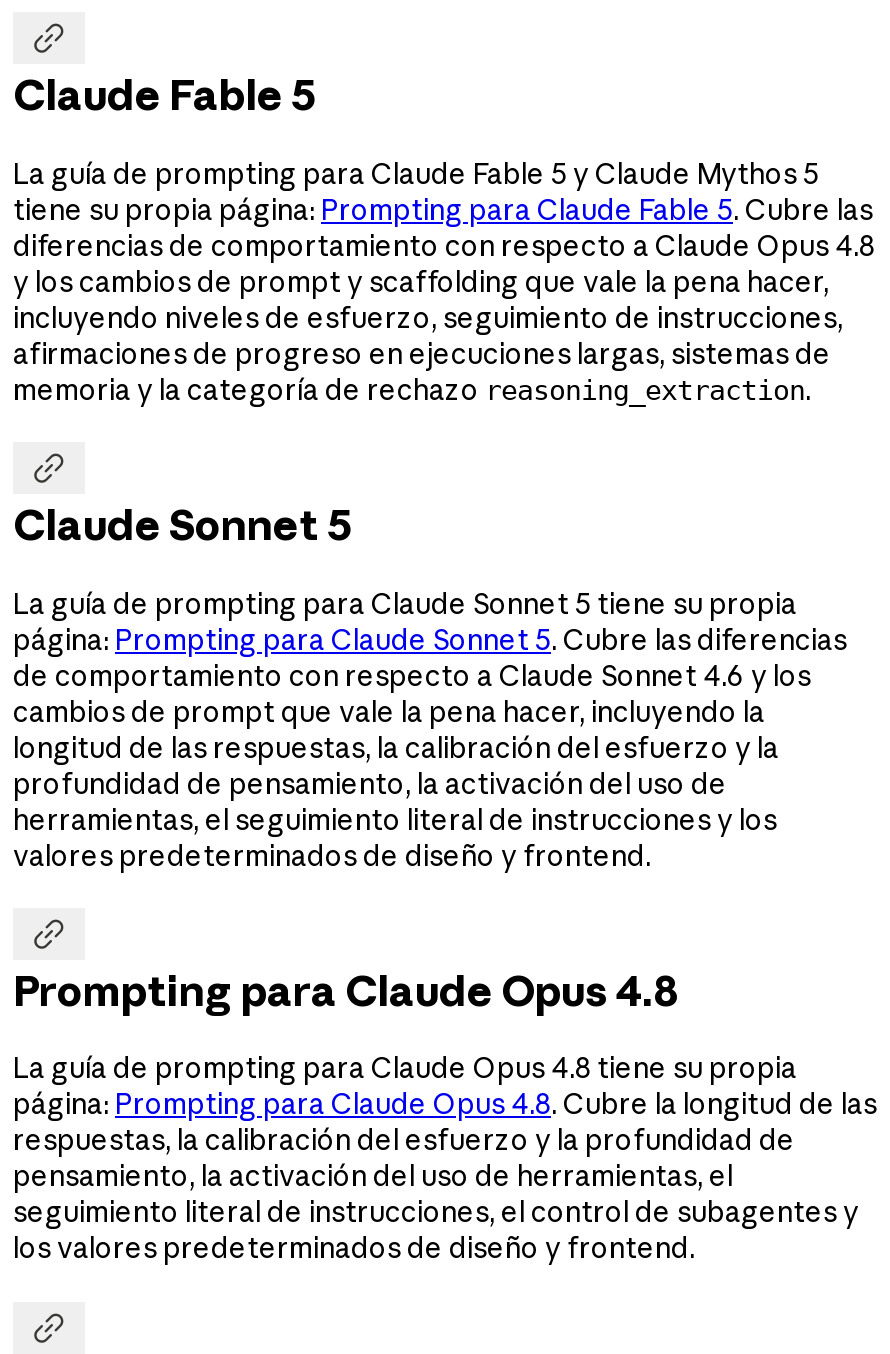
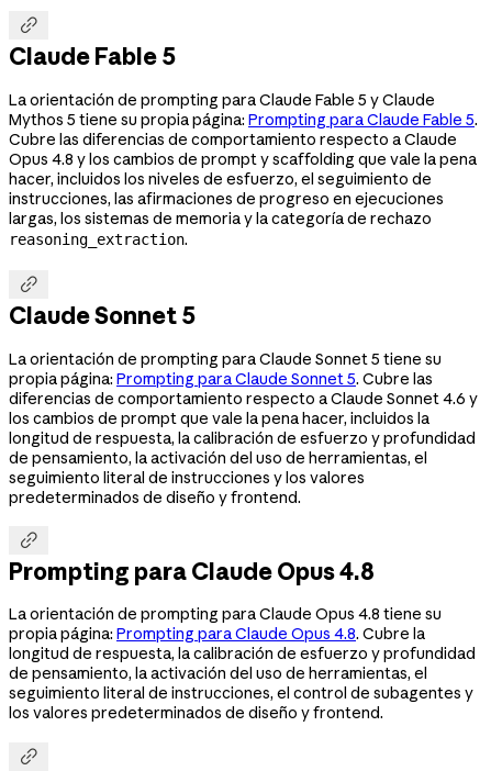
[13,155,875,407] La guía de prompting para Claude Fable 5 y Claude Mythos 5 | tiene su propia página: Prompting para Claude Fable 5. Cubre las | diferencias de comportamiento con respecto a Claude Opus 4.8 | y los cambios de prompt y scaffolding que vale la pena hacer, | incluyendo niveles de esfuerzo, seguimiento de instrucciones, | afirmaciones de progreso en ejecuciones largas, sistemas de | memoria y la categoría de rechazo reasoning_extraction. -> [9,90,478,249] La orientación de prompting para Claude Fable 5 y Claude | Mythos 5 tiene su propia página: Prompting para Claude Fable 5. | Cubre las diferencias de comportamiento respecto a Claude | Opus 4.8 y los cambios de prompt y scaffolding que vale la pena | hacer, incluidos los niveles de esfuerzo, el seguimiento de | instrucciones, las afirmaciones de progreso en ejecuciones | largas, los sistemas de memoria y la categoría de rechazo | reasoning_extraction.
[13,585,847,873] La guía de prompting para Claude Sonnet 5 tiene su propia | página: Prompting para Claude Sonnet 5. Cubre las diferencias | de comportamiento con respecto a Claude Sonnet 4.6 y los | cambios de prompt que vale la pena hacer, incluyendo la | longitud de las respuestas, la calibración del esfuerzo y la | profundidad de pensamiento, la activación del uso de | herramientas, el seguimiento literal de instrucciones y los | valores predeterminados de diseño y frontend. -> [9,349,478,507] La orientación de prompting para Claude Sonnet 5 tiene su | propia página: Prompting para Claude Sonnet 5. Cubre las | diferencias de comportamiento respecto a Claude Sonnet 4.6 y | los cambios de prompt que vale la pena hacer, incluidos la | longitud de respuesta, la calibración de esfuerzo y profundidad | de pensamiento, la activación del uso de herramientas, el | seguimiento literal de instrucciones y los valores | predeterminados de diseño y frontend.
[13,1051,877,1195] La guía de prompting para Claude Opus 4.8 tiene su propia | página: Prompting para Claude Opus 4.8. Cubre la longitud de las | respuestas, la calibración del esfuerzo y la profundidad de | pensamiento, la activación del uso de herramientas, el -> [9,604,476,684] La orientación de prompting para Claude Opus 4.8 tiene su | propia página: Prompting para Claude Opus 4.8. Cubre la | longitud de respuesta, la calibración de esfuerzo y profundidad | de pensamiento, la activación del uso de herramientas, el

